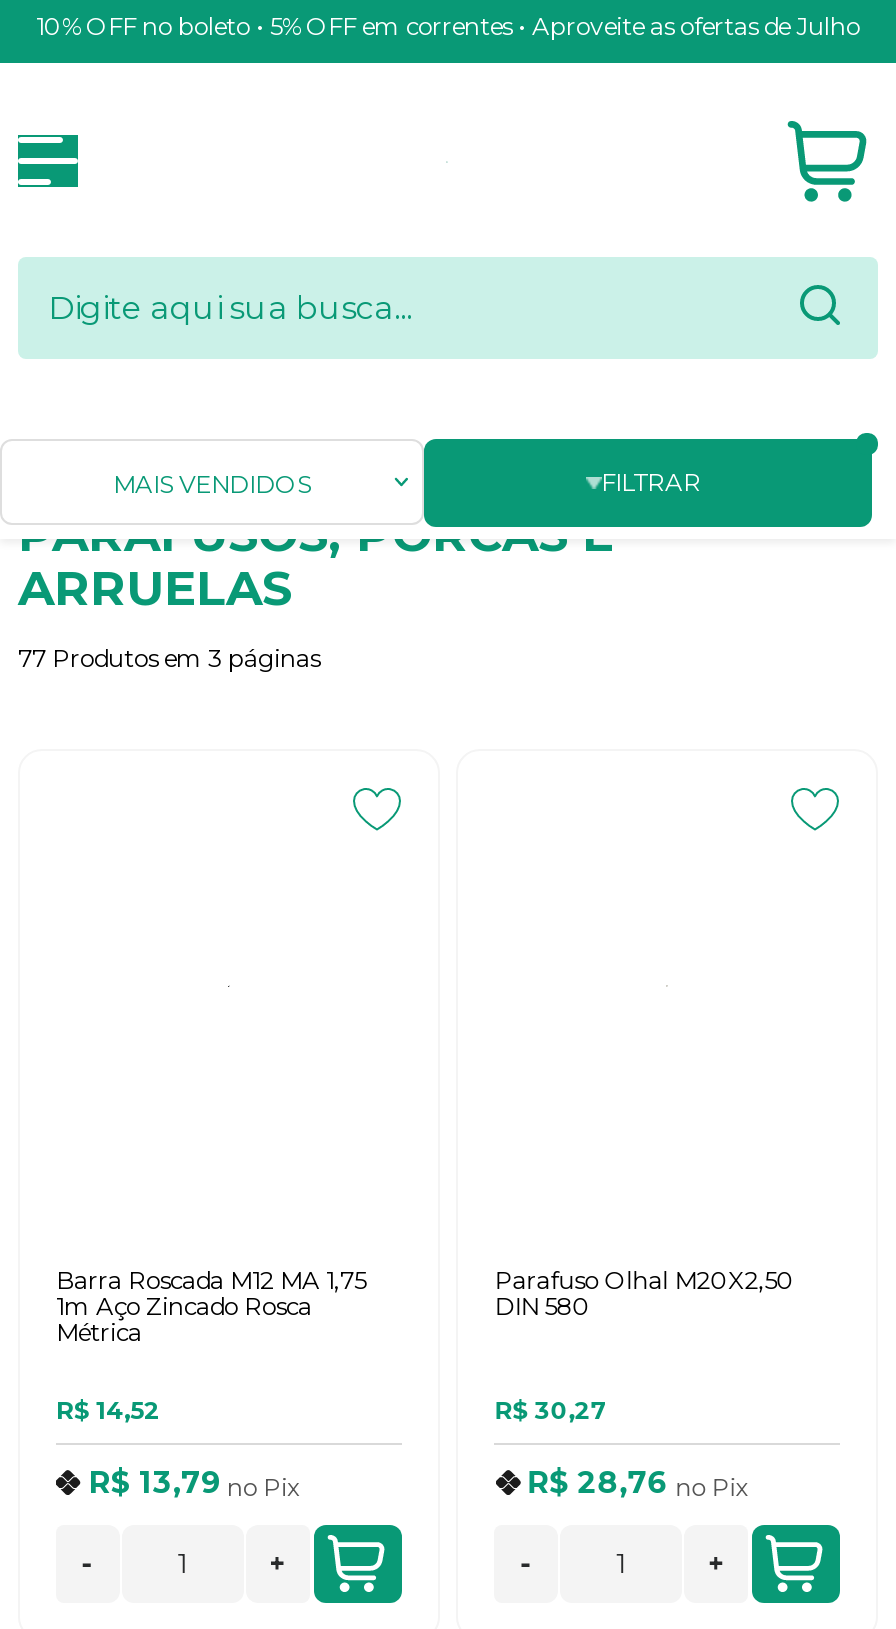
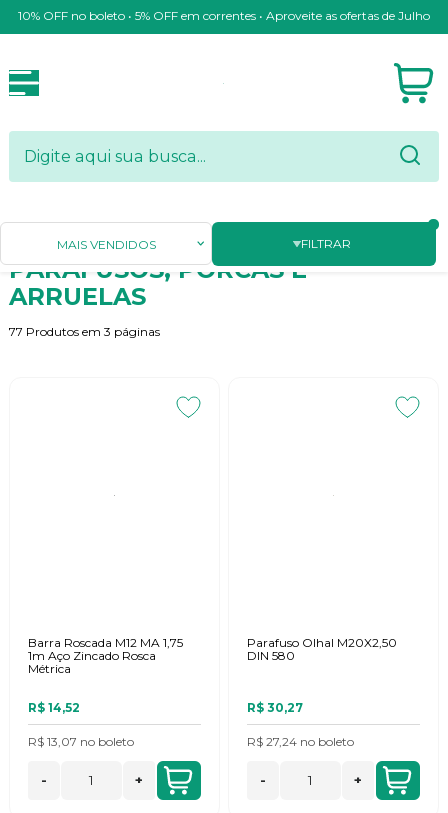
[89,1463,299,1501] R$ 13,79 no Pix -> [28,734,134,749] R$ 13,07 no boleto
[528,1463,748,1501] R$ 28,76 no Pix -> [247,734,354,749] R$ 27,24 no boleto

